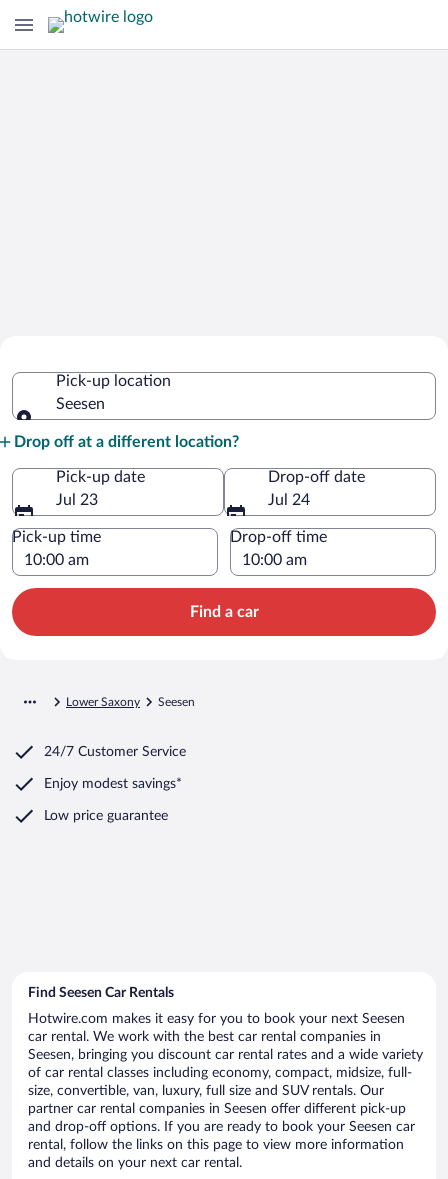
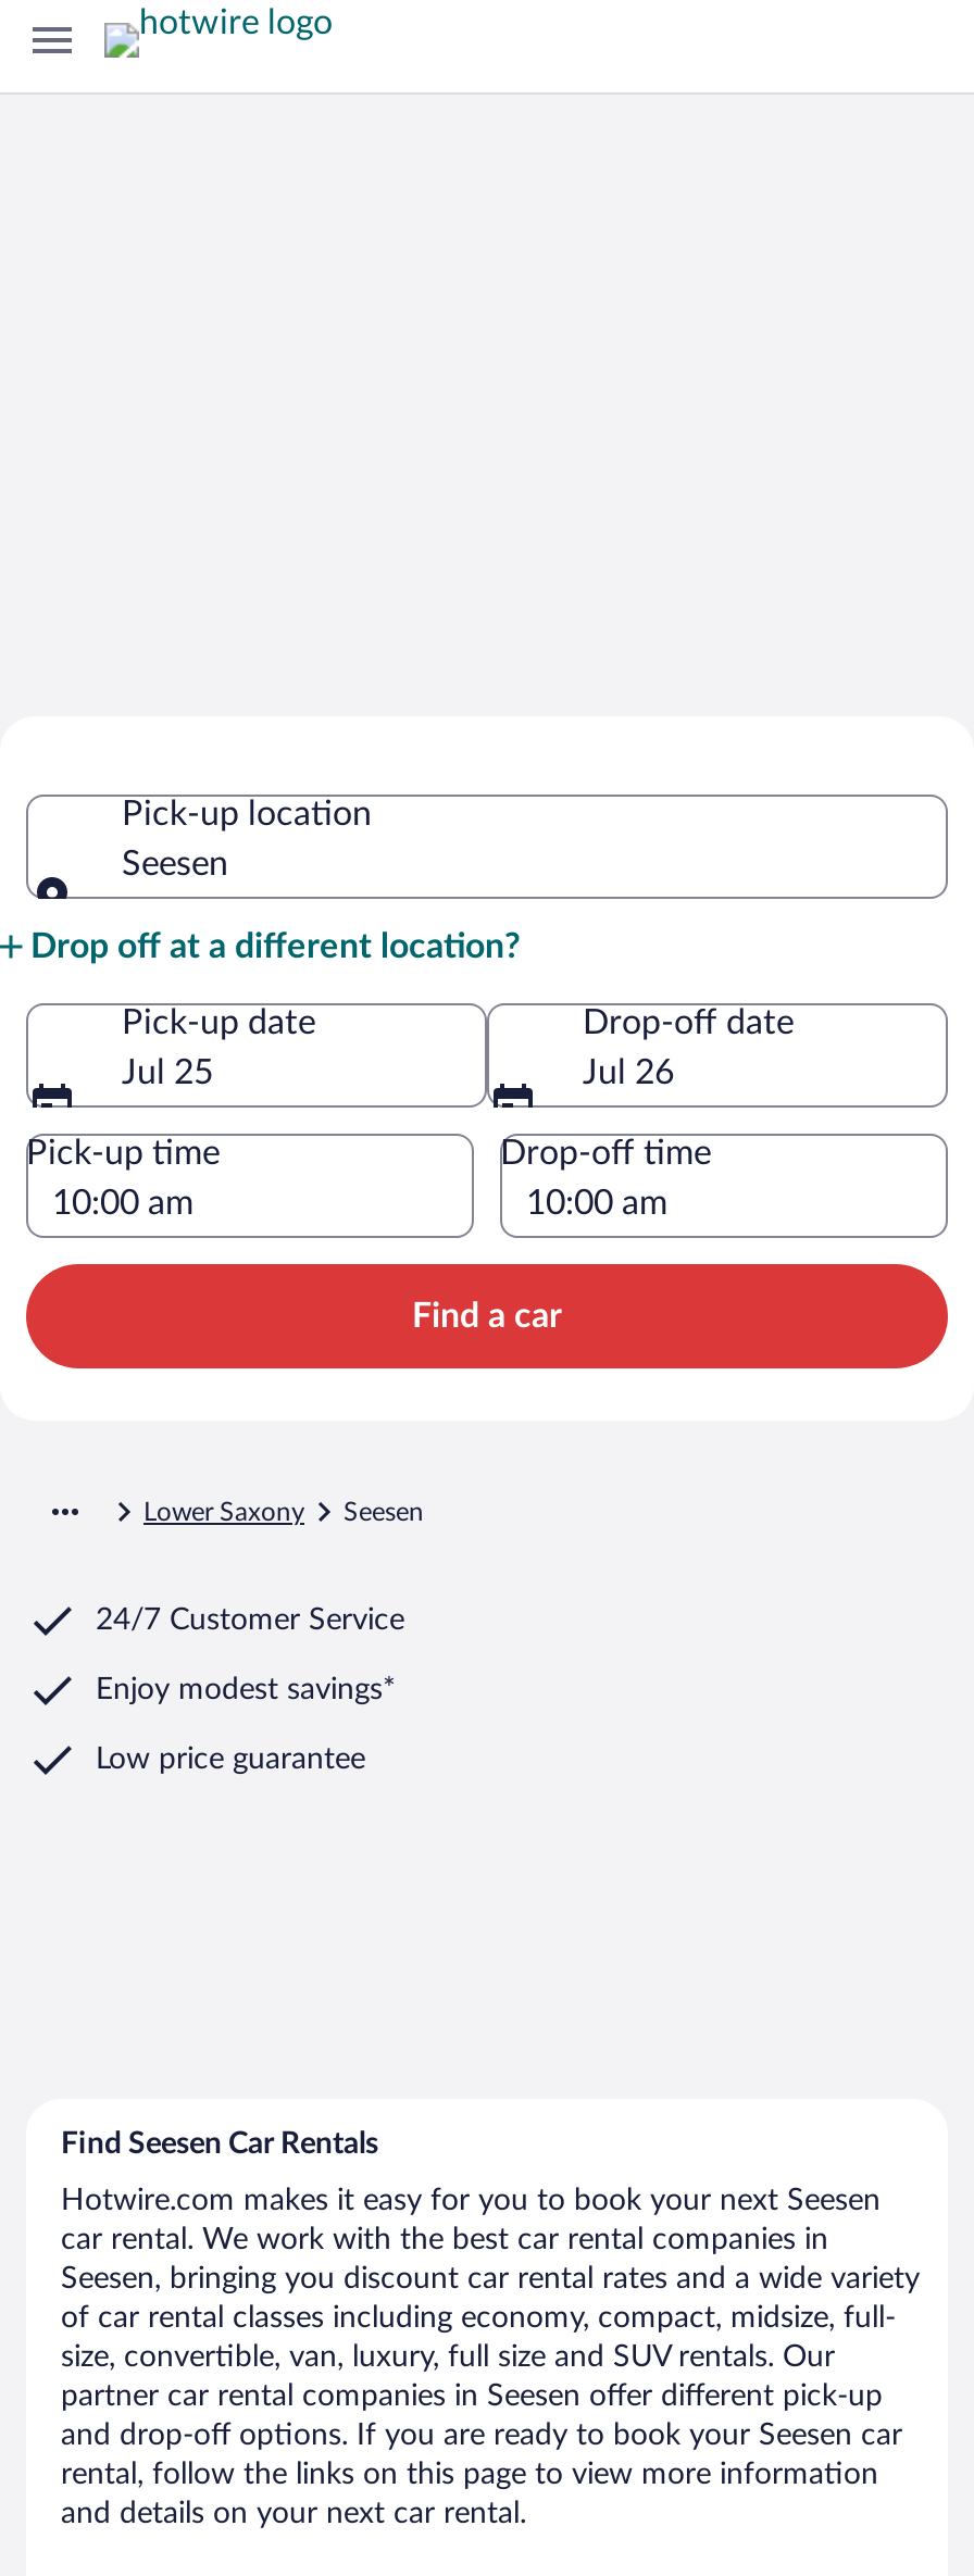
[56,492,98,508] Jul 23 -> [122,1055,213,1090] Jul 25
[268,492,310,508] Jul 24 -> [583,1055,674,1090] Jul 26

